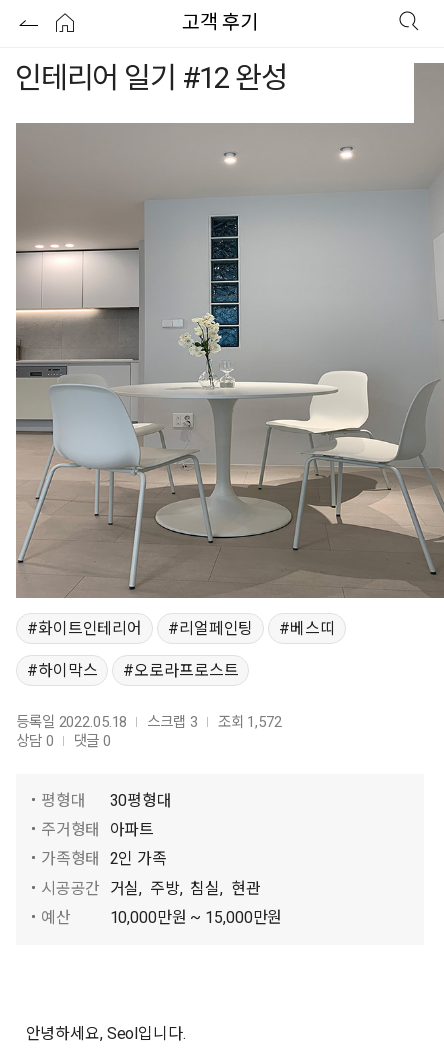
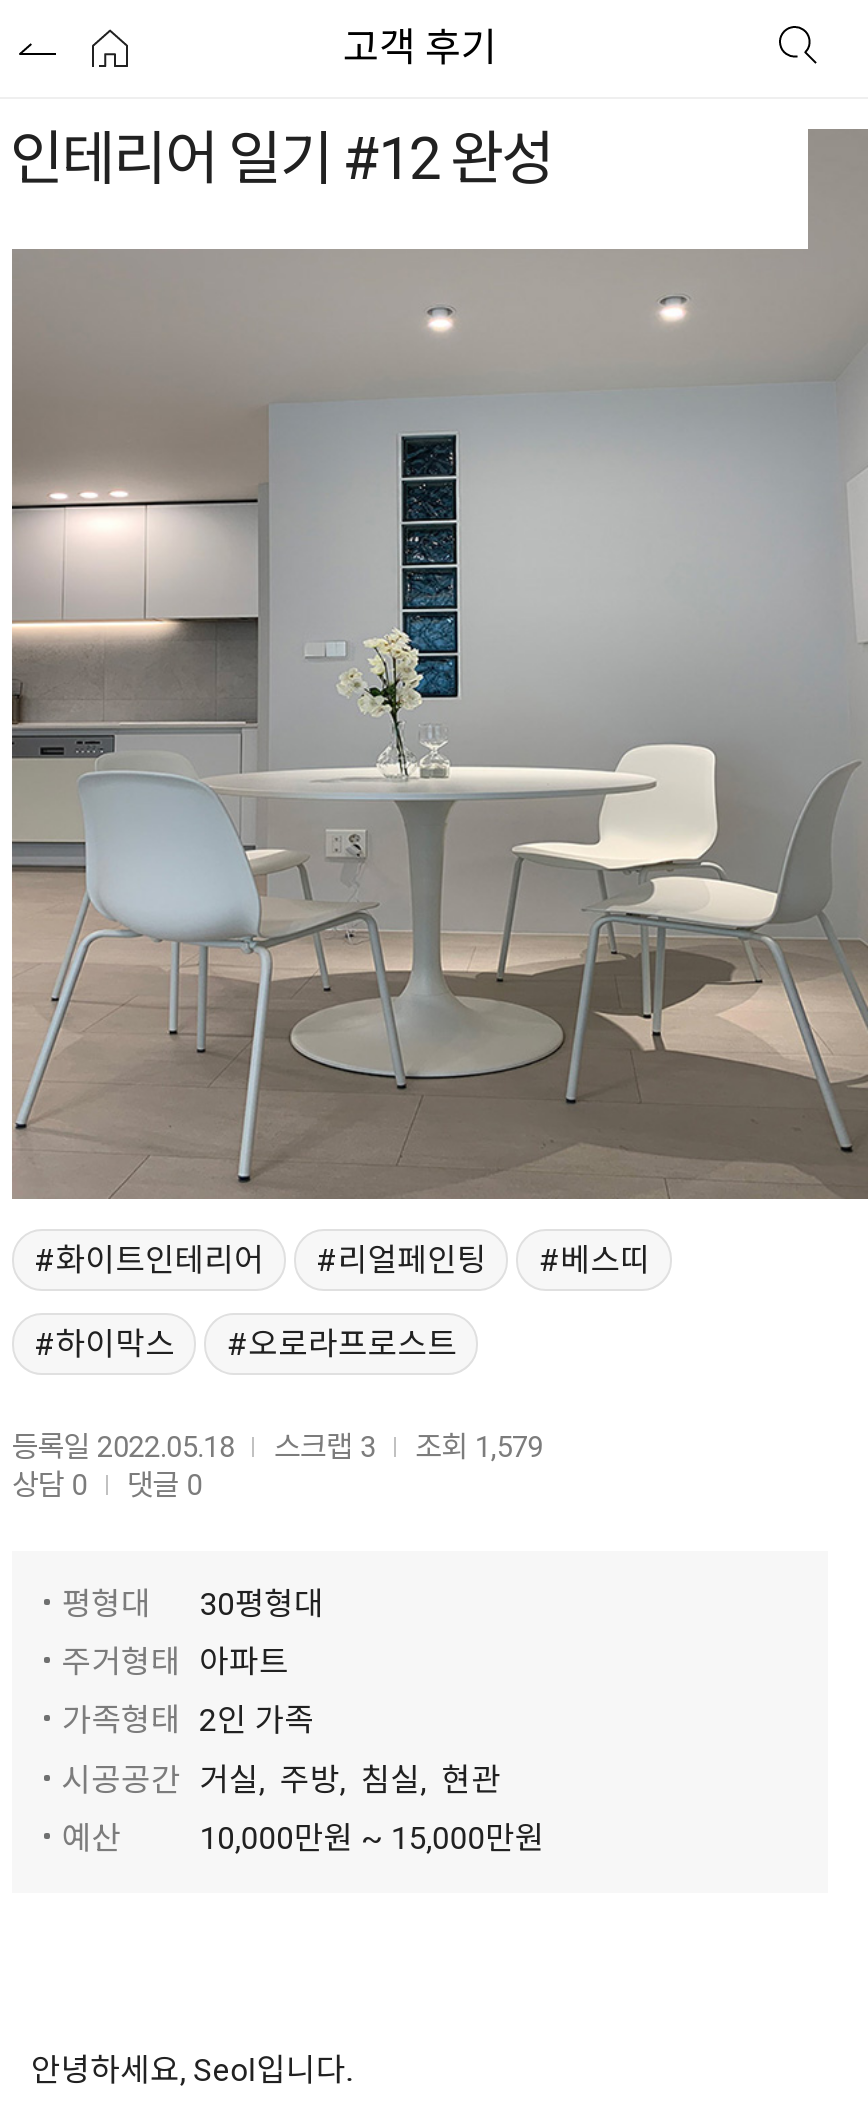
[16,713,282,731] 등록일 2022.05.18 스크랩 3 조회 1,572 -> [12,1429,543,1465] 등록일 2022.05.18 스크랩 3 조회 1,579

